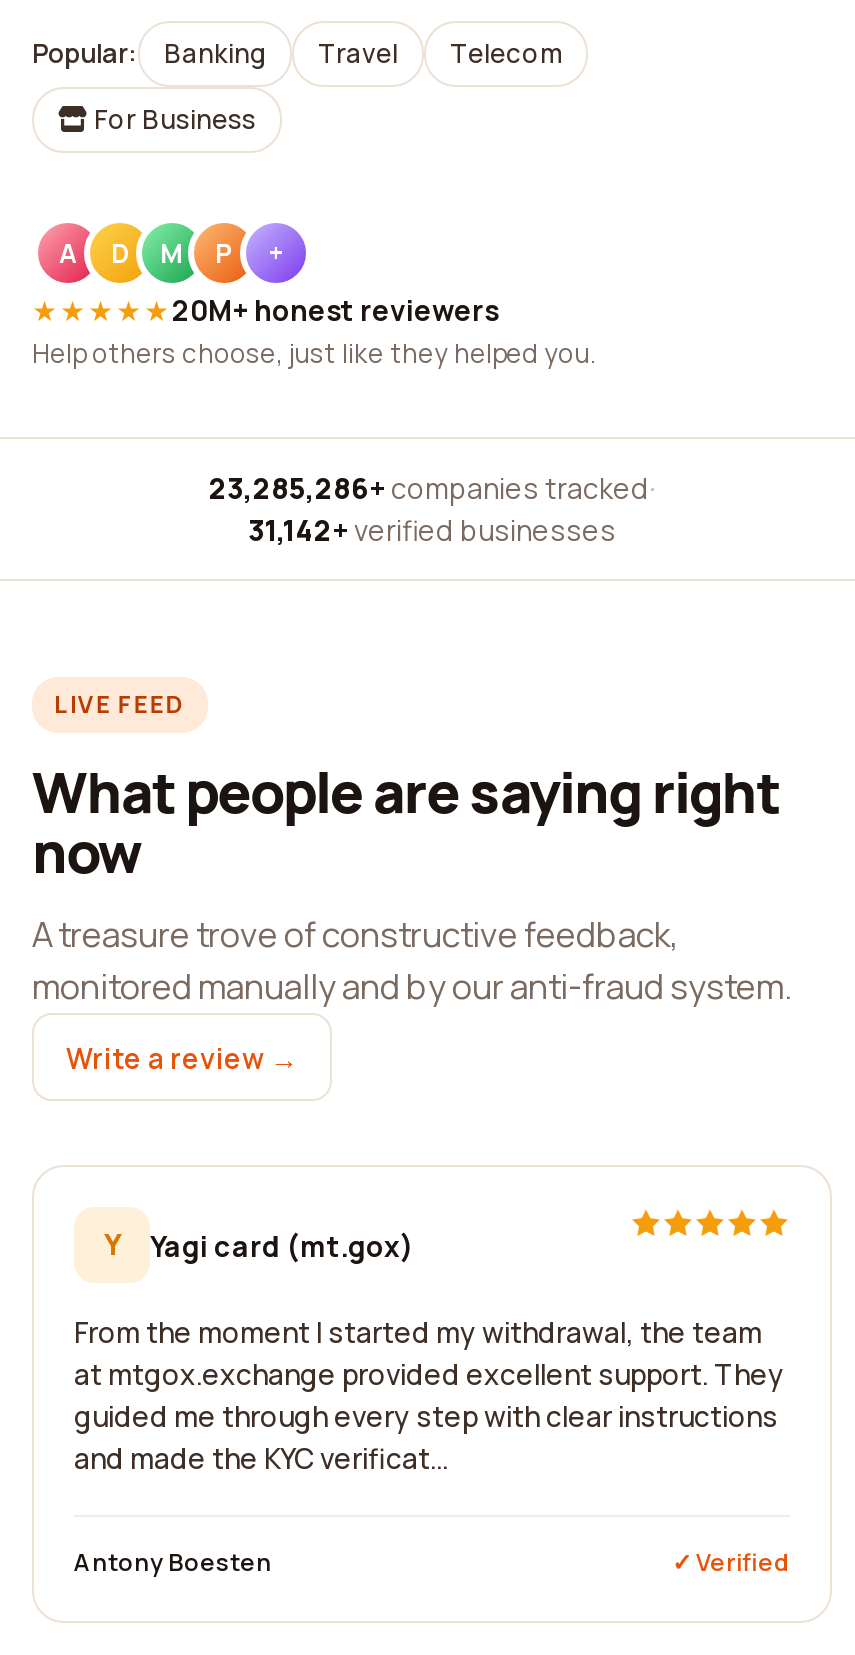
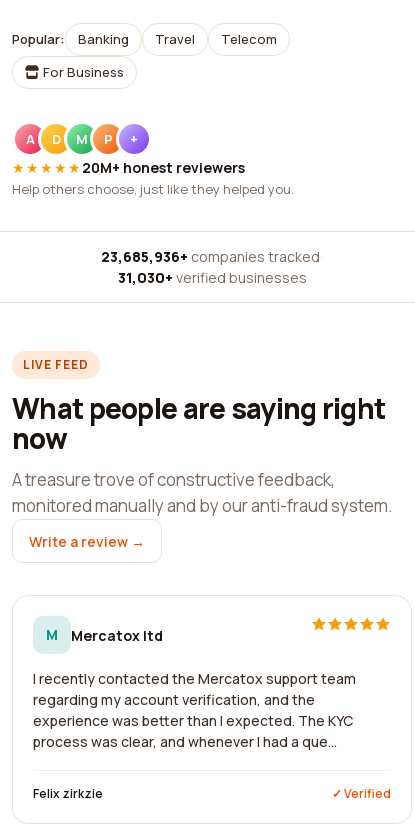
[209,469,655,507] 23,285,286+ companies tracked · -> [101,247,323,266] 23,685,936+ companies tracked ·
[248,511,616,549] 31,142+ verified businesses -> [117,268,306,287] 31,030+ verified businesses
[104,1225,414,1264] Y | Yagi card (mt.gox) -> [46,625,163,644] M | Mercatox ltd
[74,1313,784,1477] From the moment I started my withdrawal, the team | at mtgox.exchange provided excellent support. They | guided me through every step with clear instructions | and made the KYC verificat... -> [33,669,356,751] I recently contacted the Mercatox support team | regarding my account verification, and the | experience was better than I expected. The KYC | process was clear, and whenever I had a que...
[74,1545,272,1579] Antony Boesten -> [33,785,103,802] Felix zirkzie

